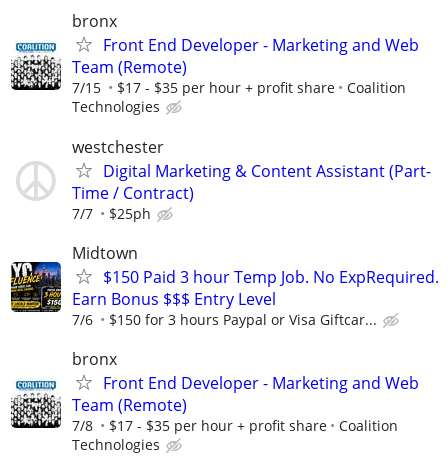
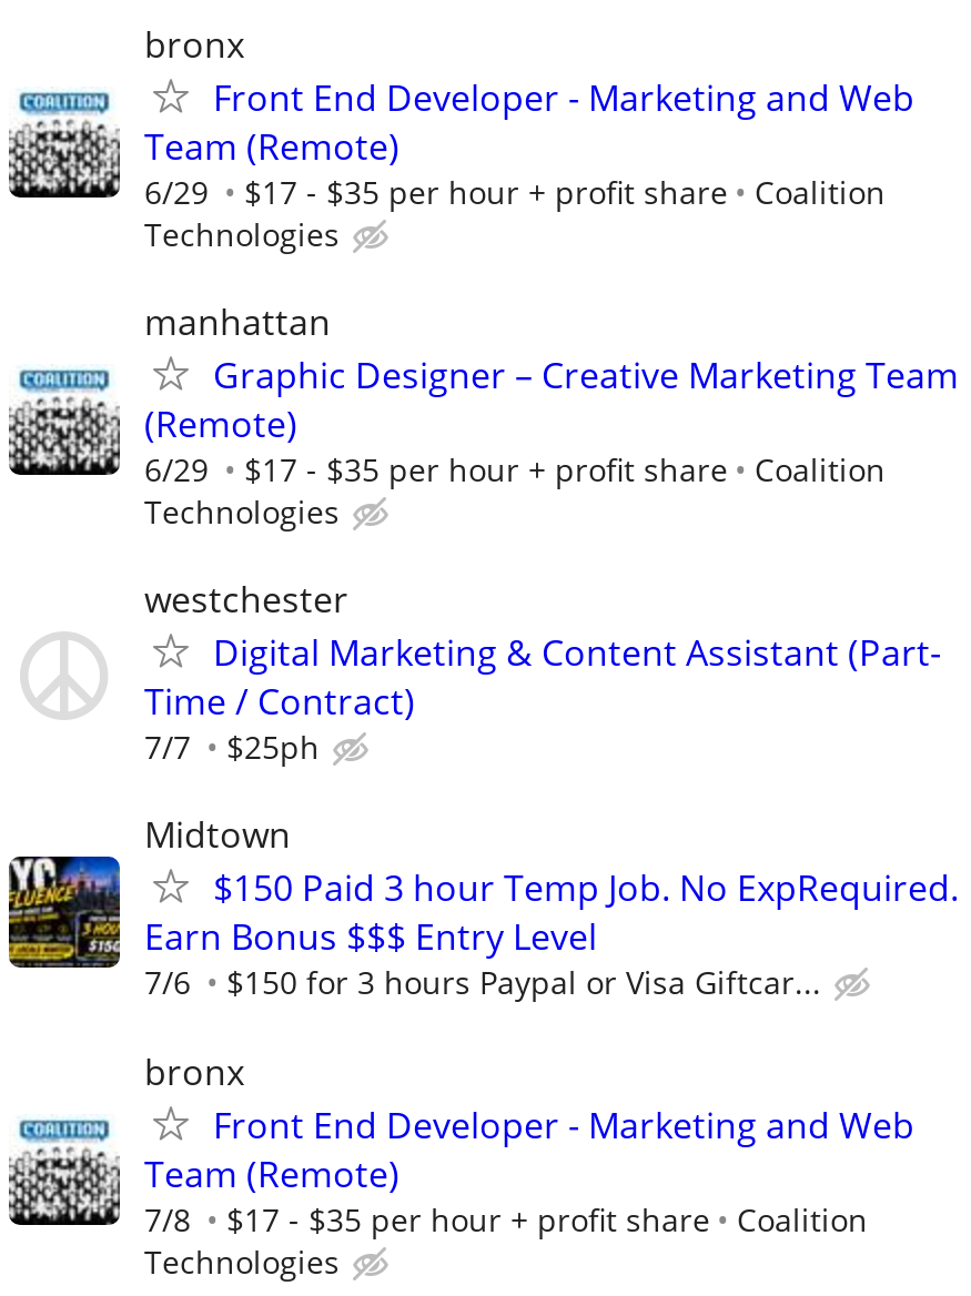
[72,78,101,97] 7/15 -> [144,170,959,490] 6/29 | $17 - $35 per hour + profit share | Coalition | Technologies | manhattan | Graphic Designer – Creative Marketing Team | (Remote) | 6/29

